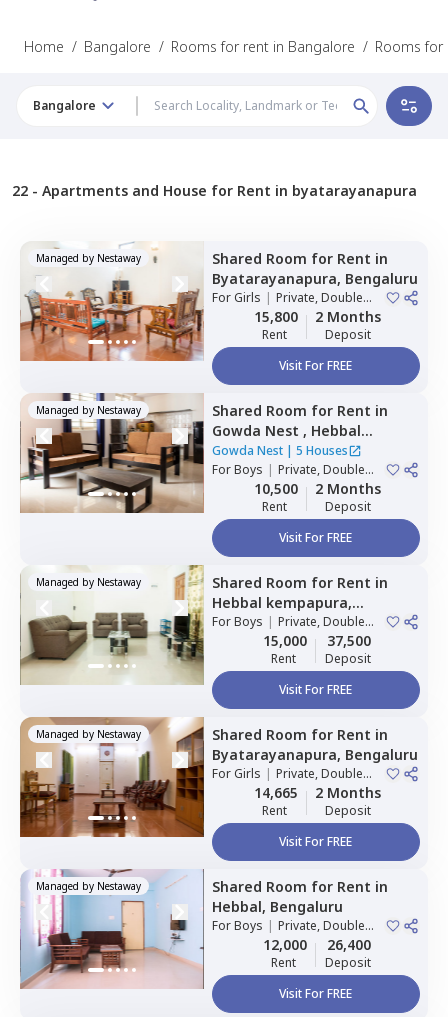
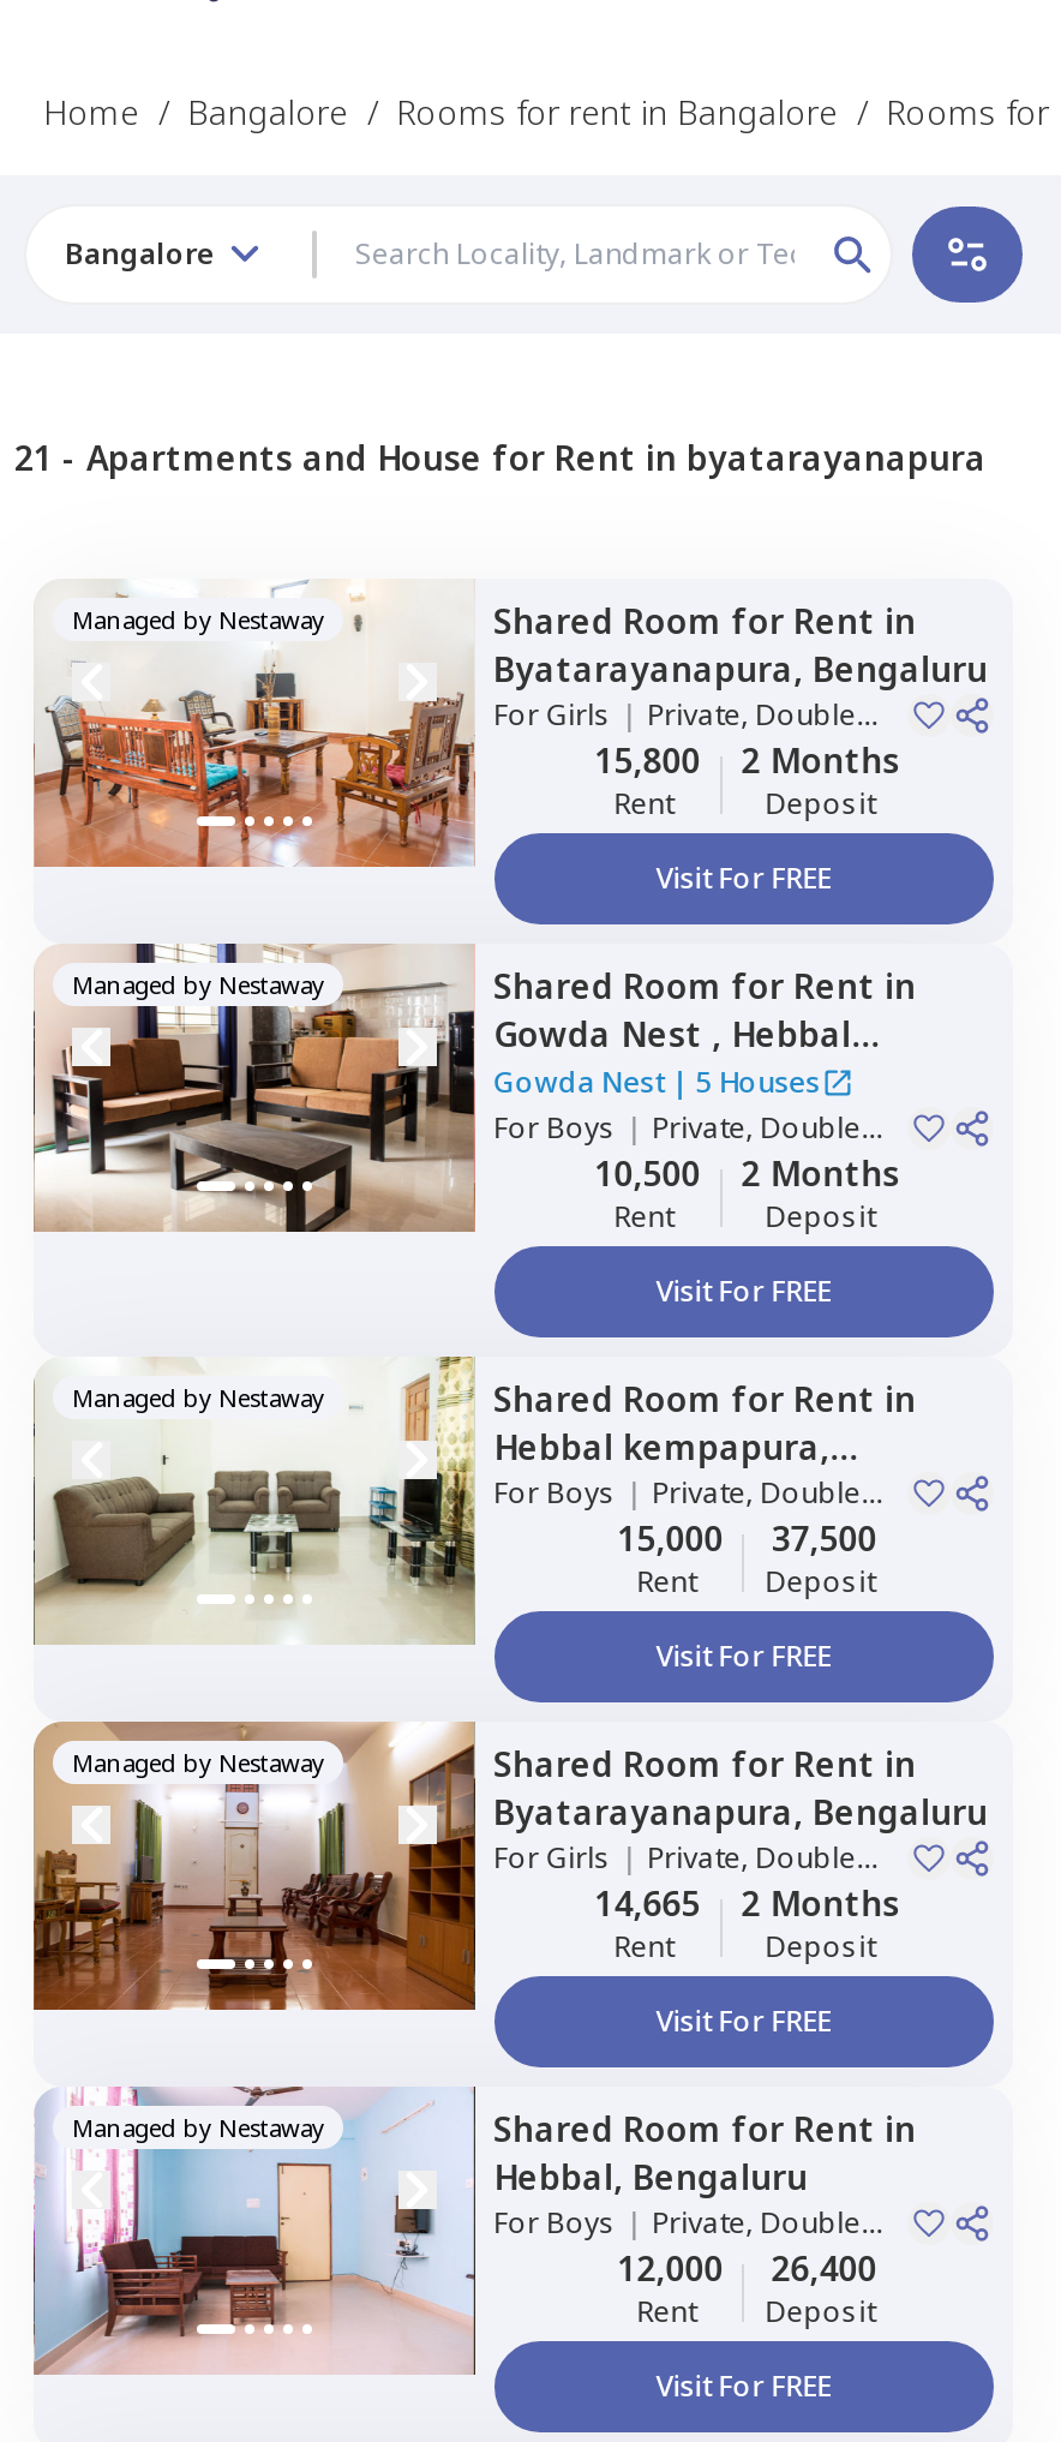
[12,181,417,200] 22 - Apartments and House for Rent in byatarayanapura -> [14,435,987,480] 21 - Apartments and House for Rent in byatarayanapura

